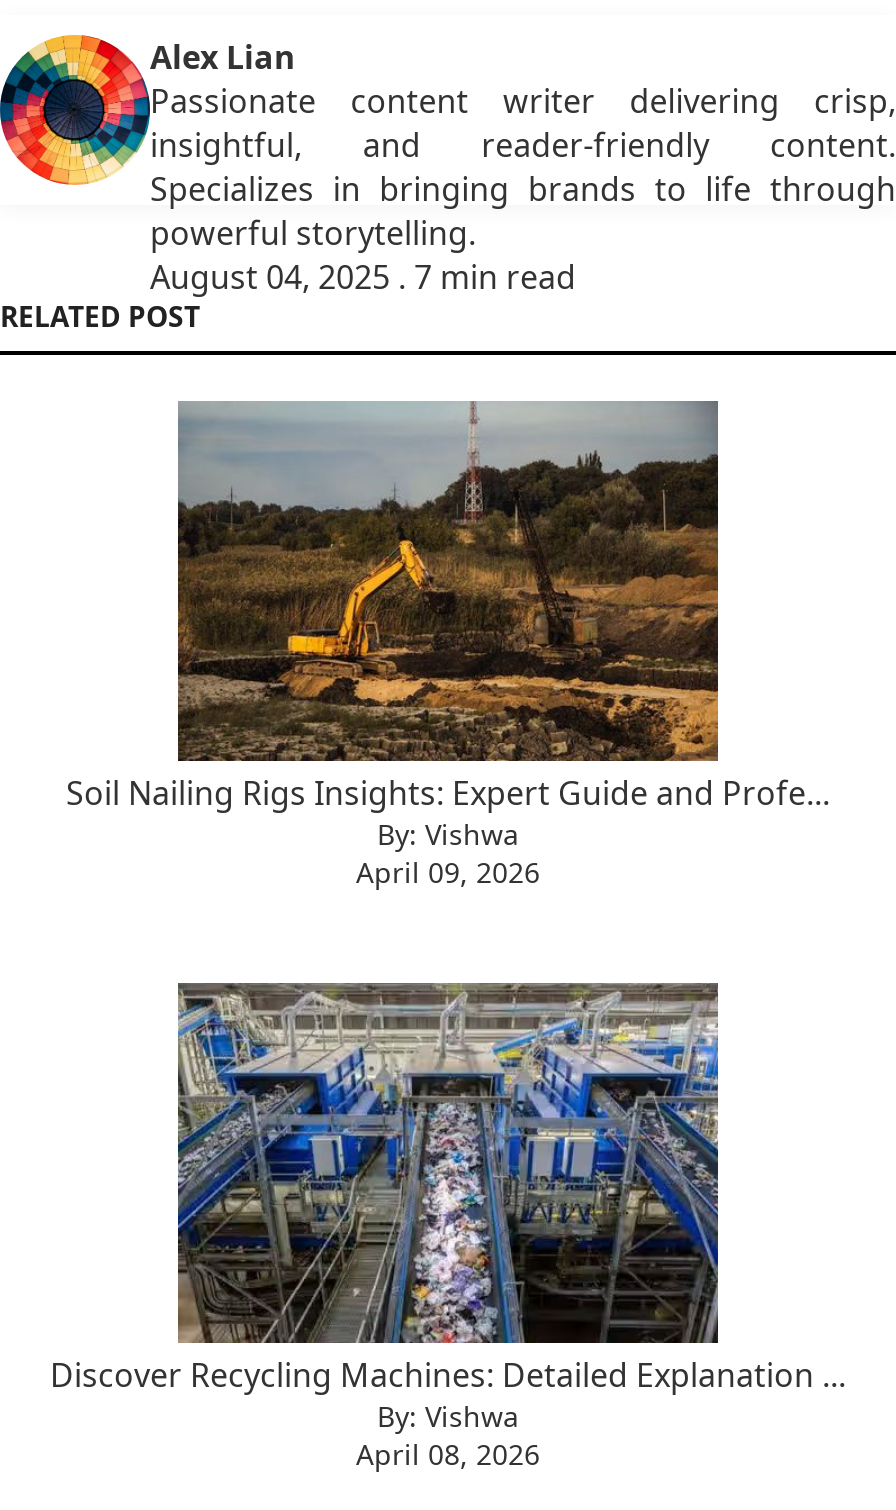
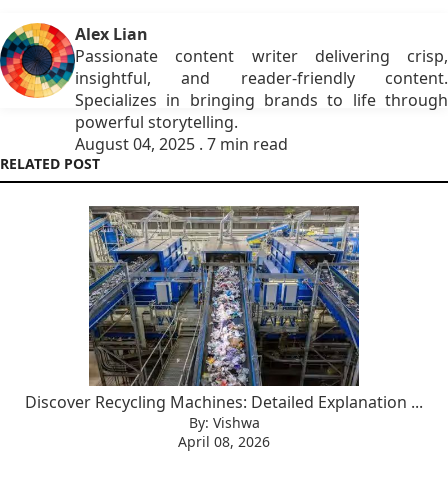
[66,401,830,891] [image] | Soil Nailing Rigs Insights: Expert Guide and Profe... | By: Vishwa | April 09, 2026 -> none

